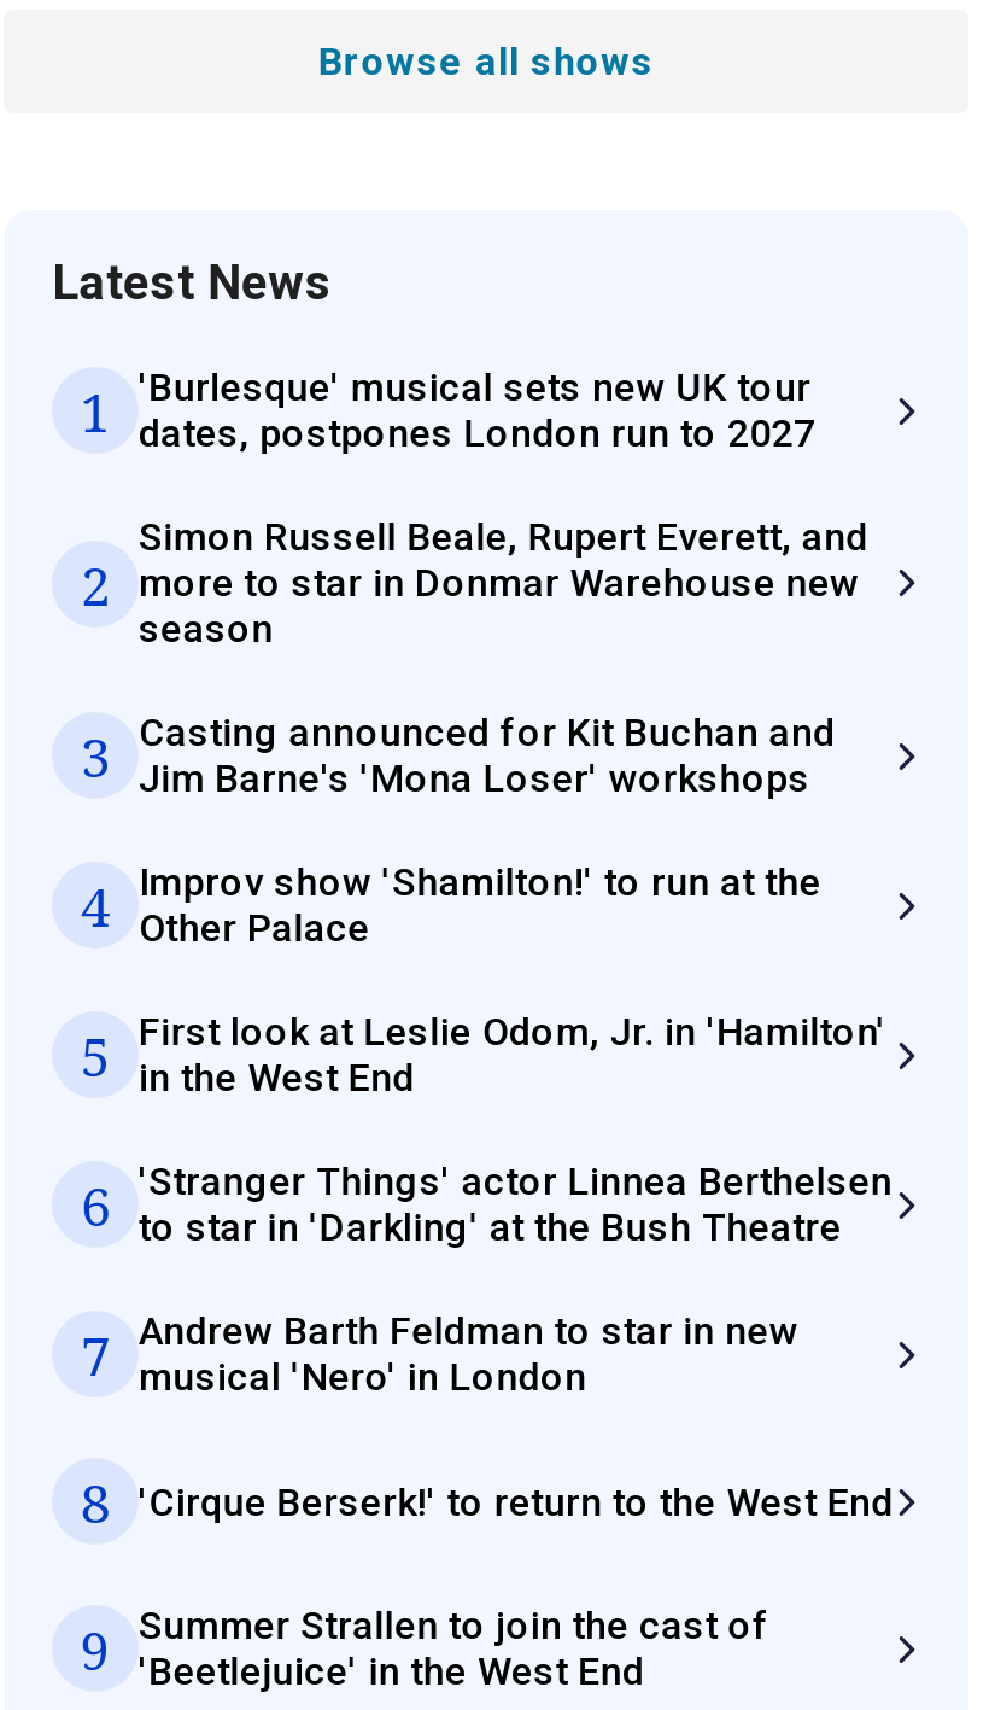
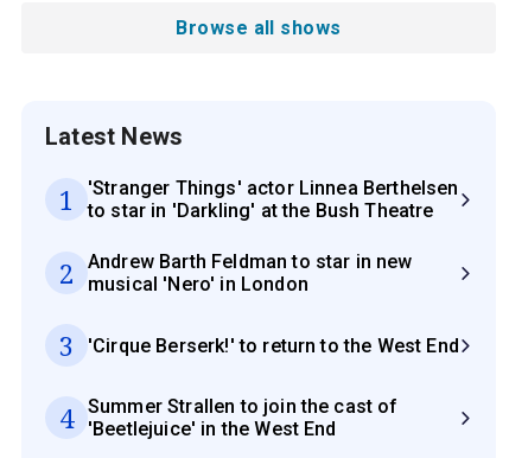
[81,365,816,620] 'Burlesque' musical sets new UK tour | dates, postpones London run to 2027 | 2 -> none
[81,515,886,1241] Simon Russell Beale, Rupert Everett, and | more to star in Donmar Warehouse new | season | 3 | Casting announced for Kit Buchan and | Jim Barne's 'Mona Loser' workshops | 4 | Improv show 'Shamilton!' to run at the | Other Palace | 5 | First look at Leslie Odom, Jr. in 'Hamilton' | in the West End | 6 -> none
[81,1309,799,1401] 7 Andrew Barth Feldman to star in new musical 'Nero' in London -> [59,251,412,296] 2 Andrew Barth Feldman to star in new musical 'Nero' in London
[81,1466,893,1538] 8 'Cirque Berserk!' to return to the West End -> [59,328,459,363] 3 'Cirque Berserk!' to return to the West End
[81,1603,770,1695] 9 Summer Strallen to join the cast of 'Beetlejuice' in the West End -> [59,395,398,441] 4 Summer Strallen to join the cast of 'Beetlejuice' in the West End

